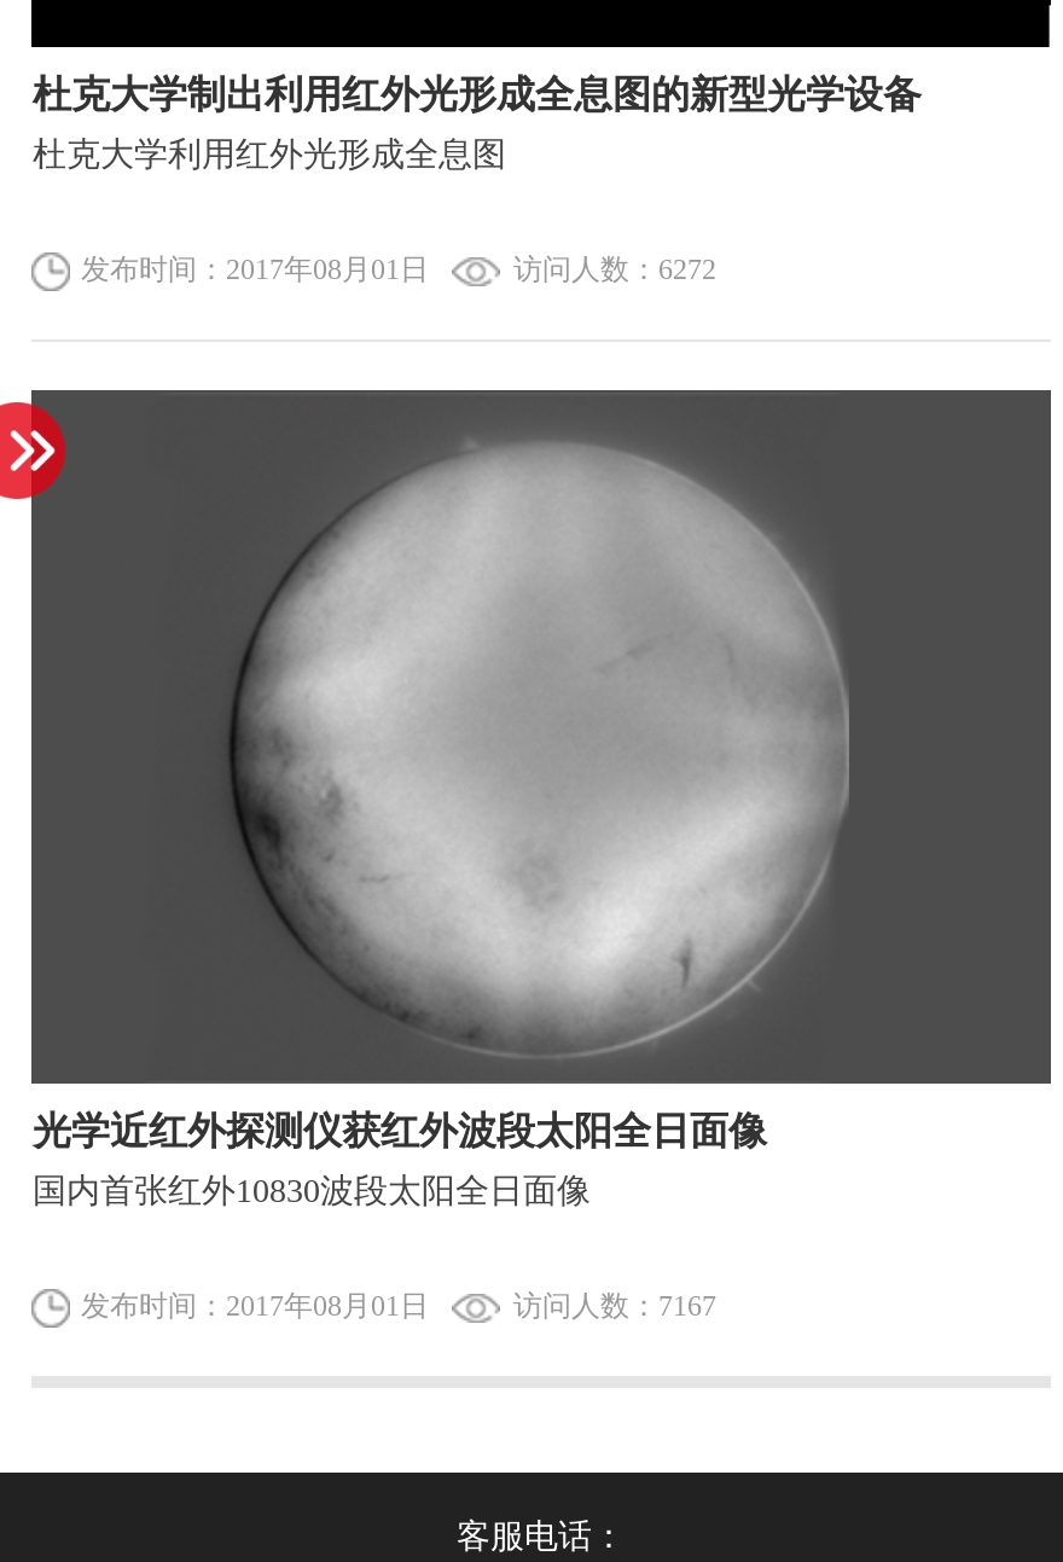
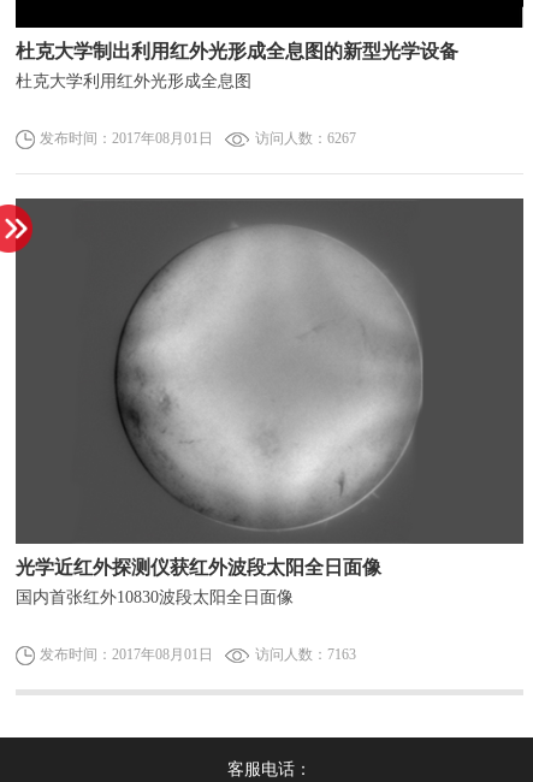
[513,256,716,287] 访问人数：6272 -> [256,131,357,147] 访问人数：6267
[513,1292,716,1324] 访问人数：7167 -> [256,648,357,663] 访问人数：7163

